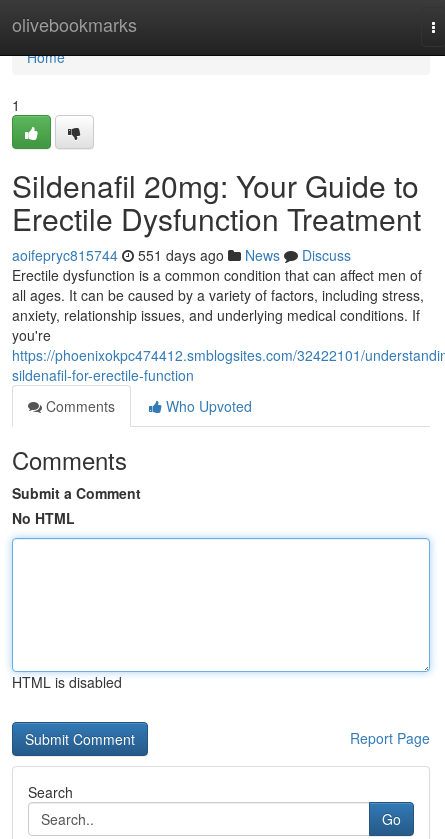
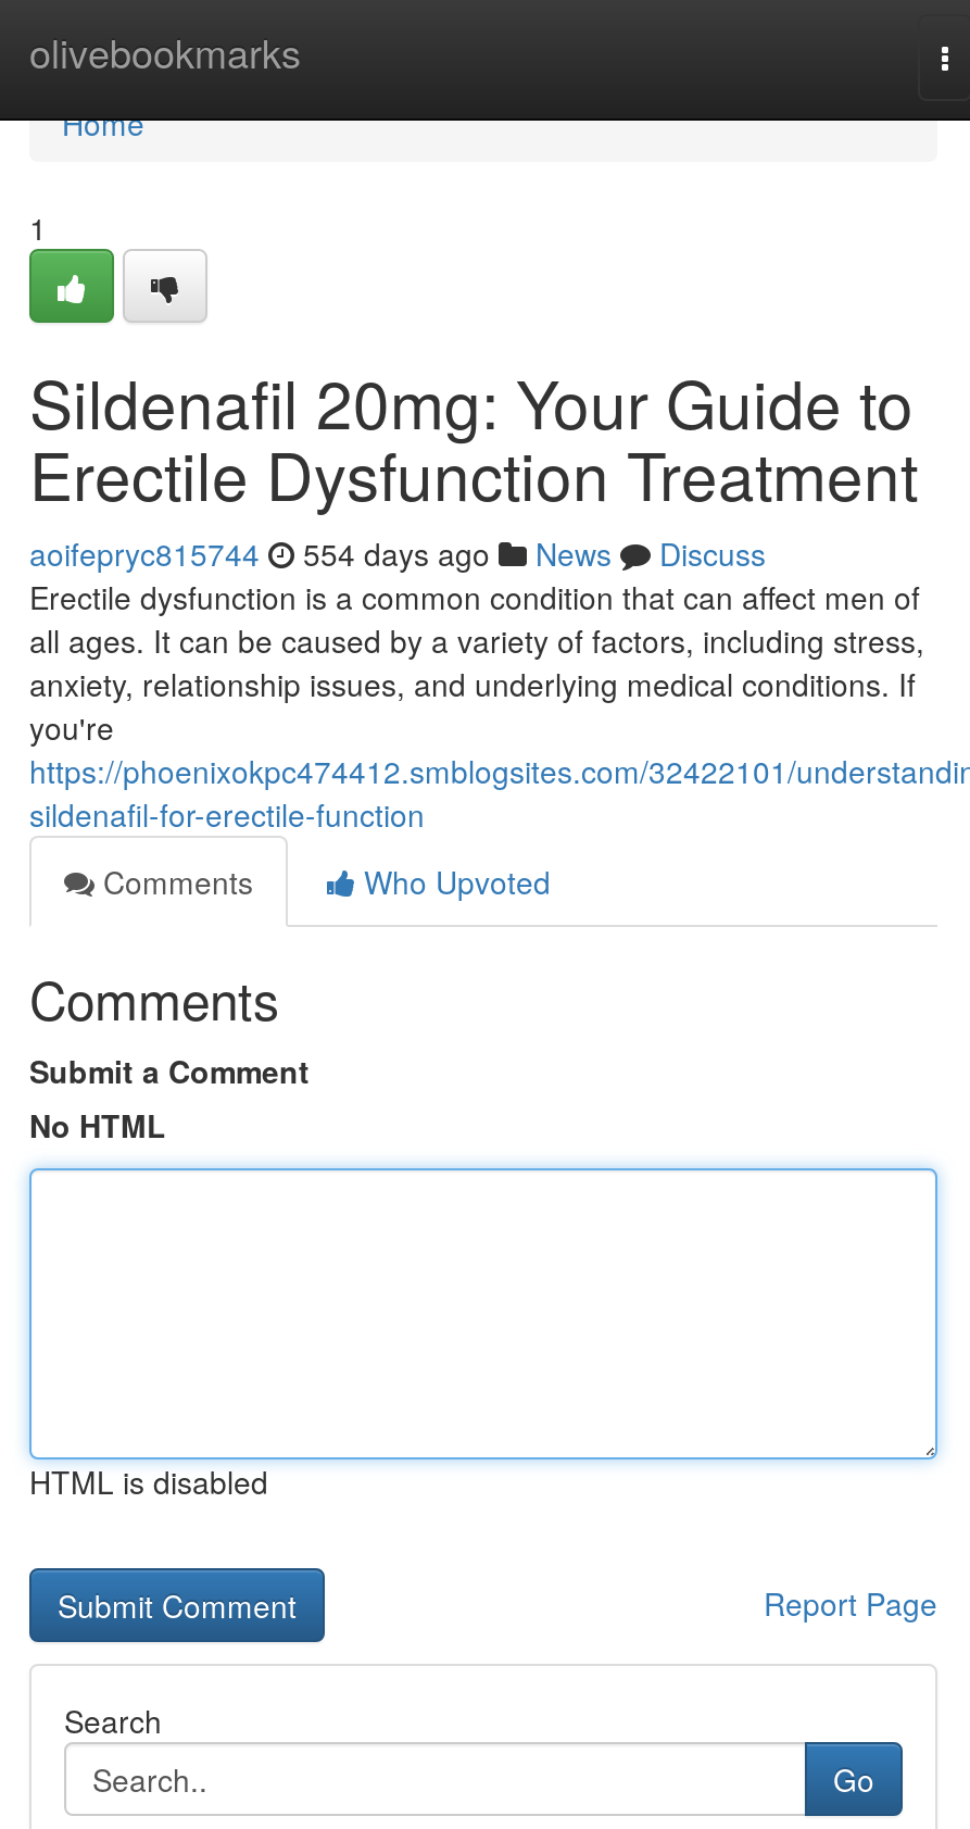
[12,245,351,265] aoifepryc815744 551 days ago News Discuss -> [29,531,766,575] aoifepryc815744 554 days ago News Discuss

